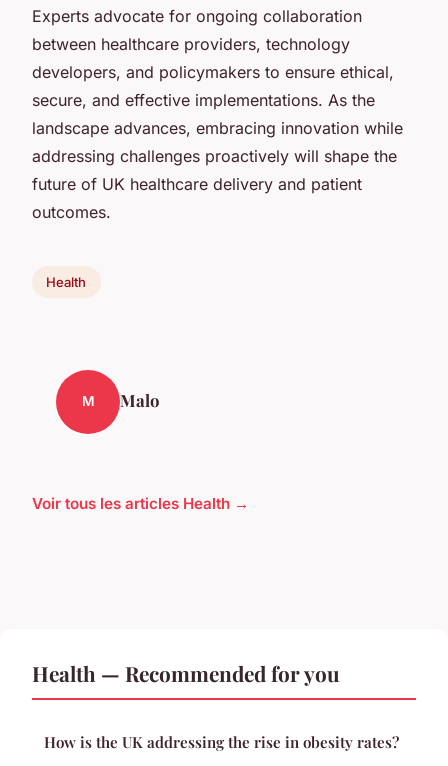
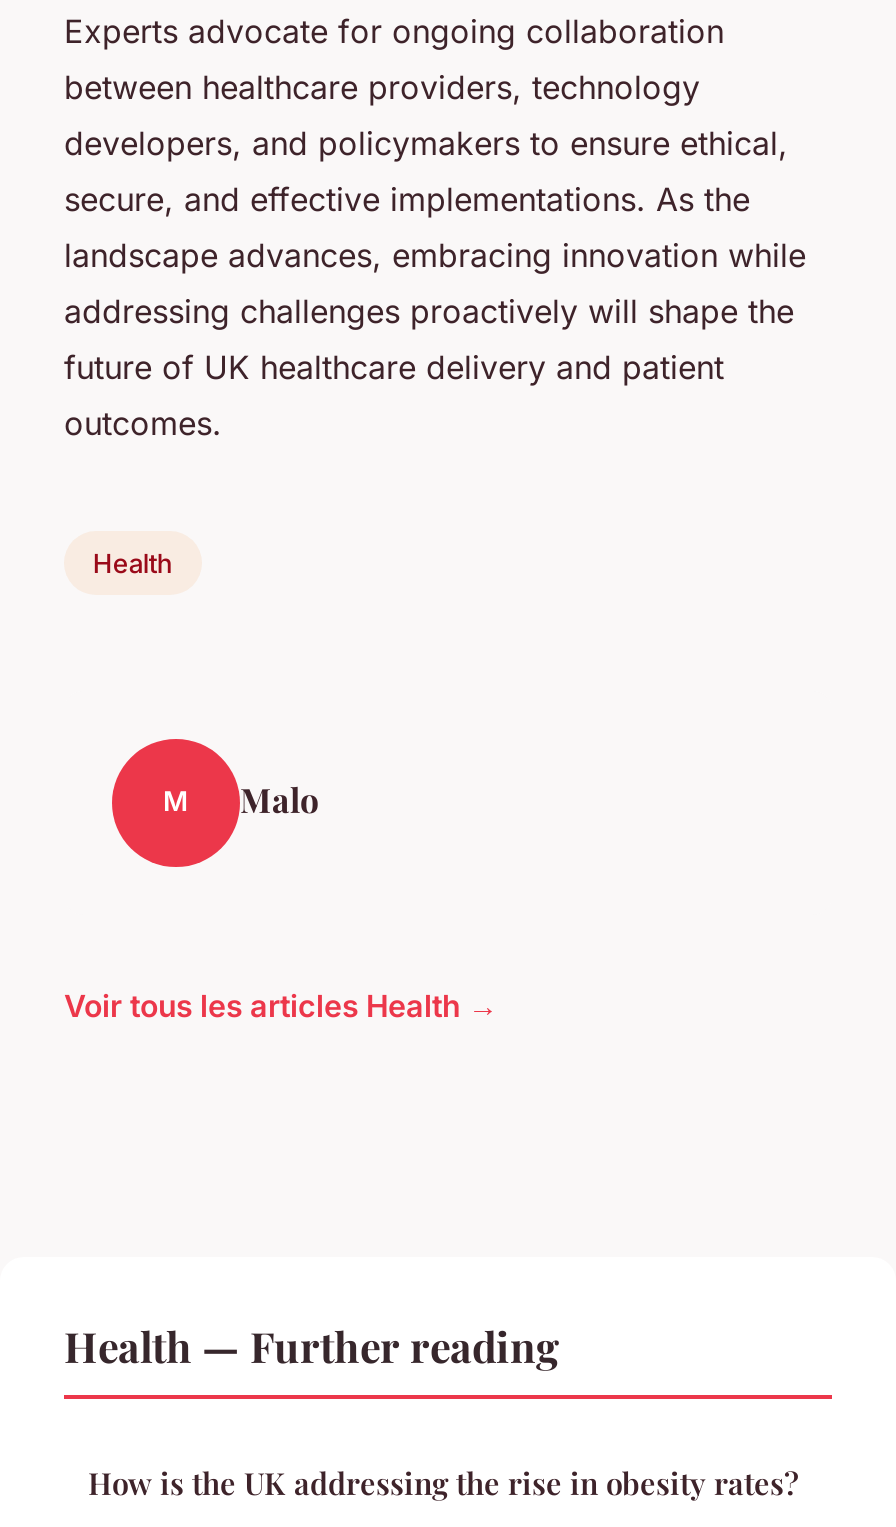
[32,659,340,687] Health — Recommended for you -> [64,1316,560,1372] Health — Further reading

